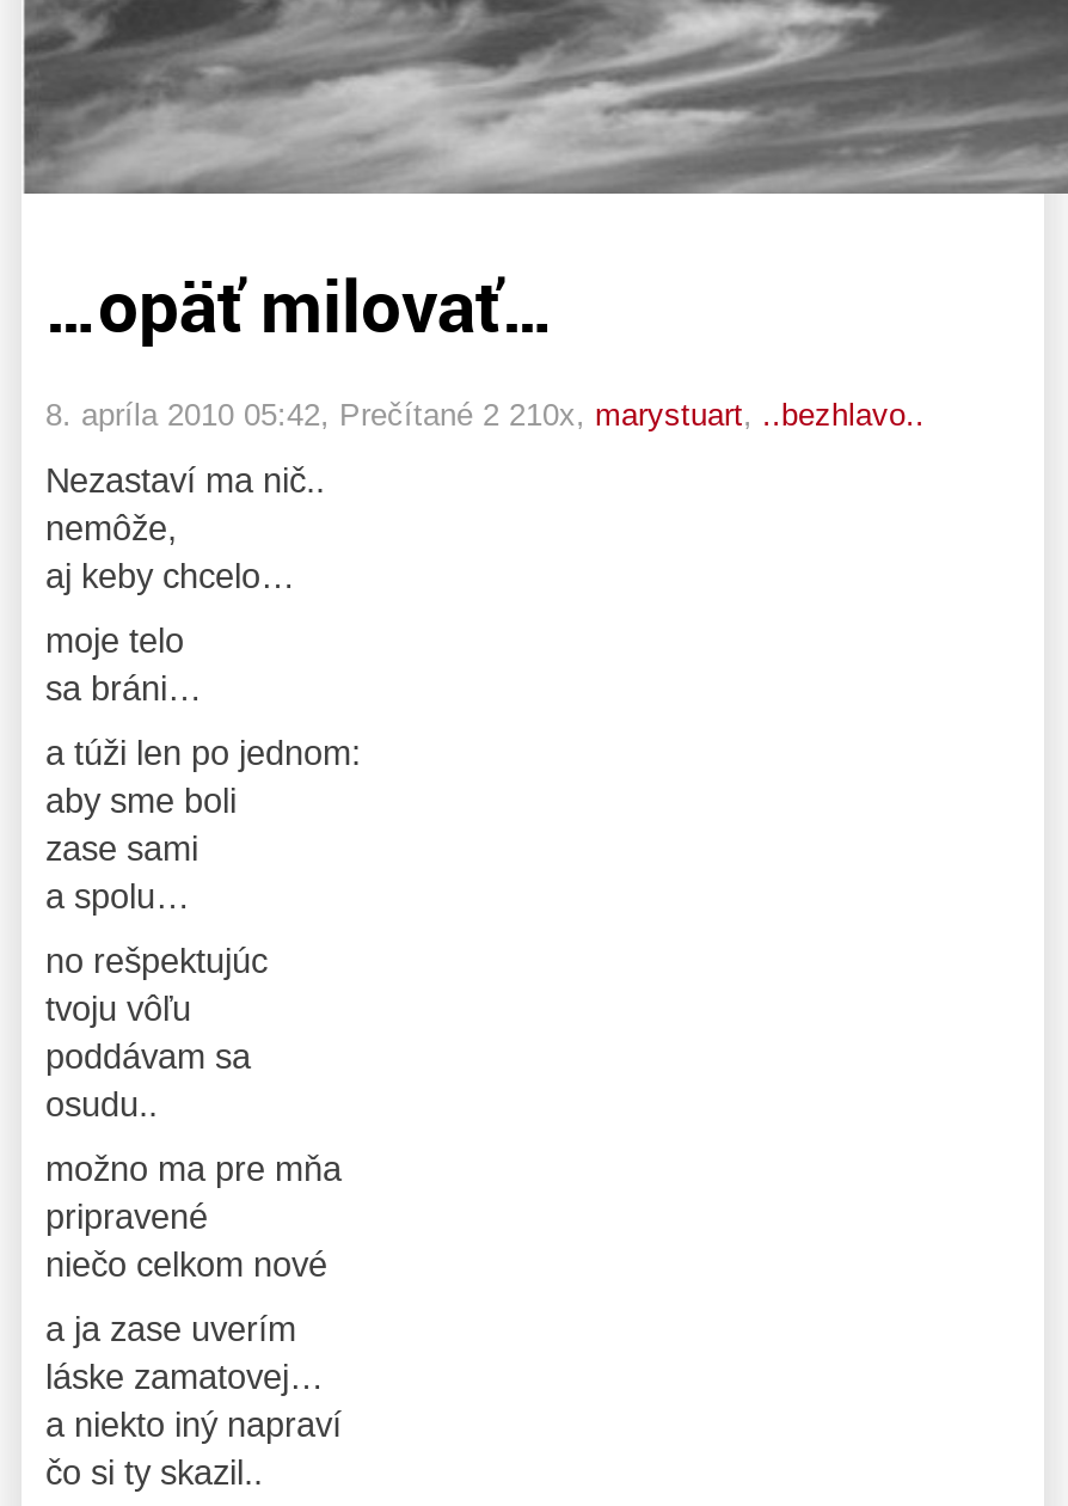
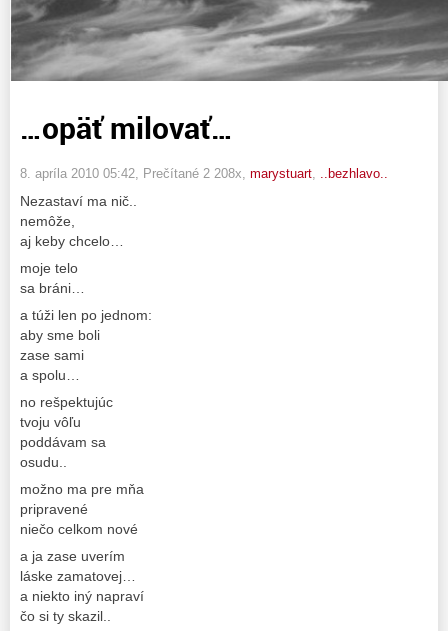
[45,396,925,431] 8. apríla 2010 05:42, Prečítané 2 210x, marystuart,..bezhlavo.. -> [20,165,388,180] 8. apríla 2010 05:42, Prečítané 2 208x, marystuart,..bezhlavo..

